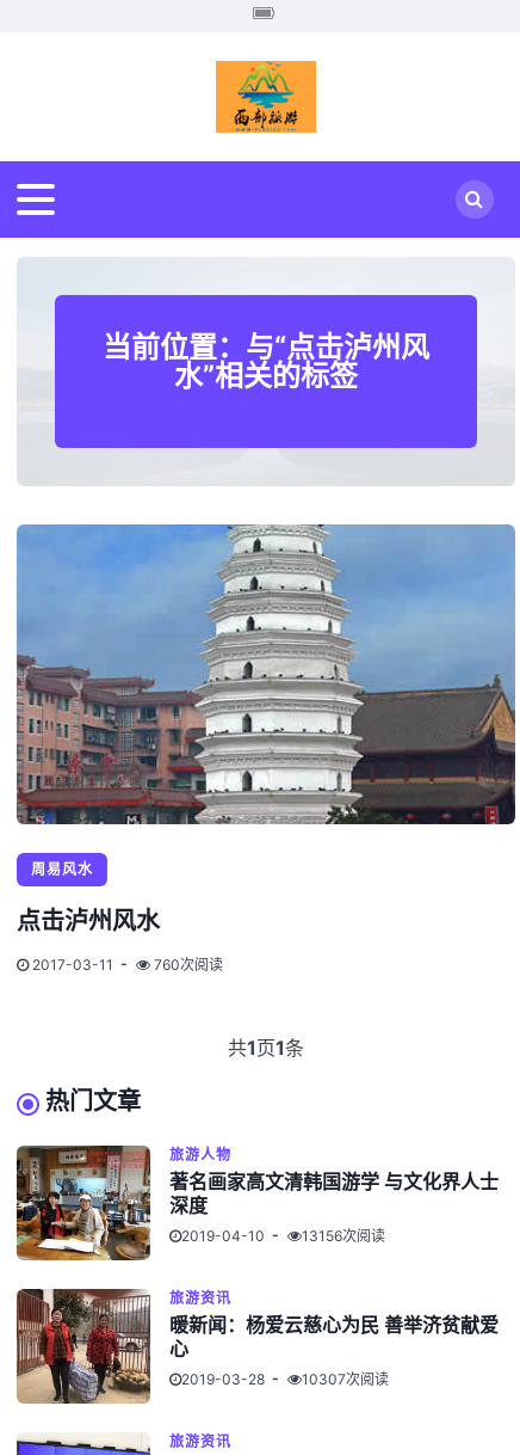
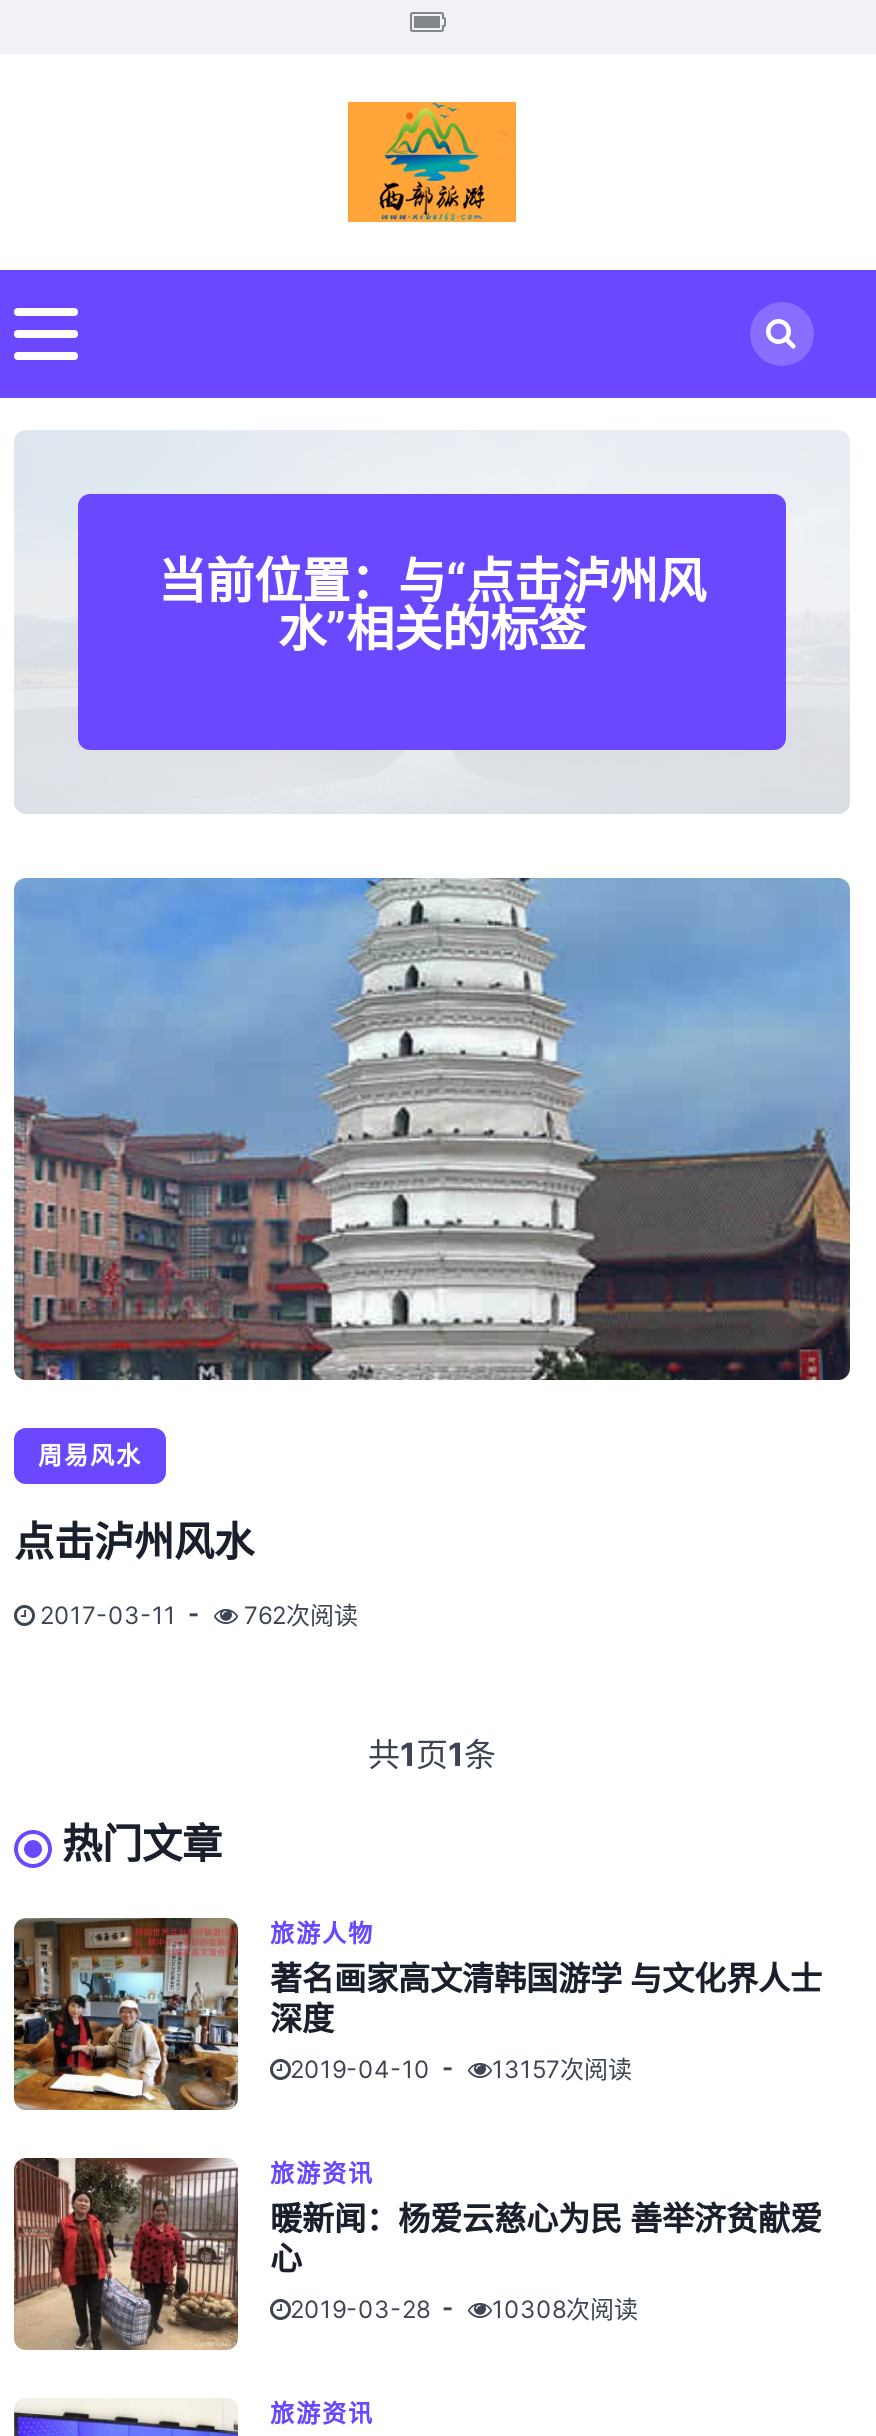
[150,955,223,973] 760次阅读 -> [238,1600,358,1630] 762次阅读
[302,1227,385,1245] 13156次阅读 -> [492,2054,632,2084] 13157次阅读
[302,1370,389,1388] 10307次阅读 -> [492,2294,638,2324] 10308次阅读

